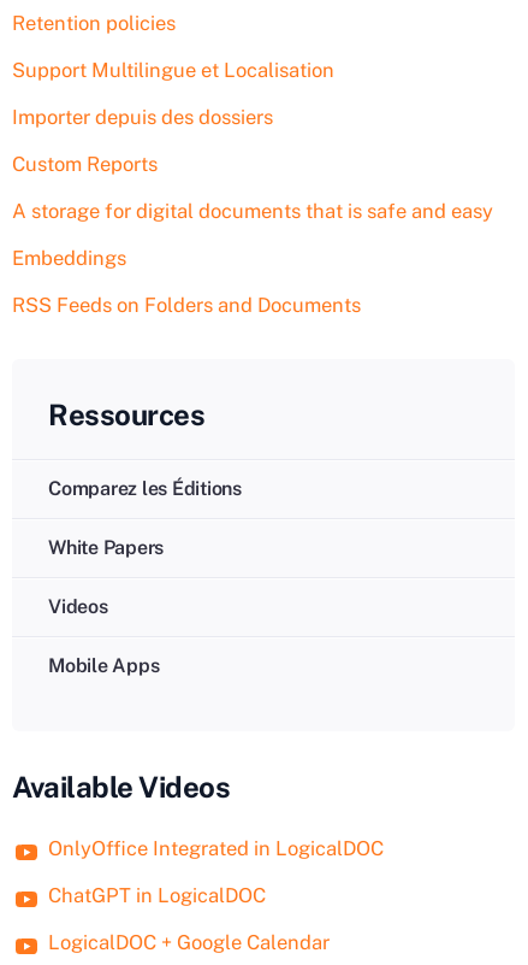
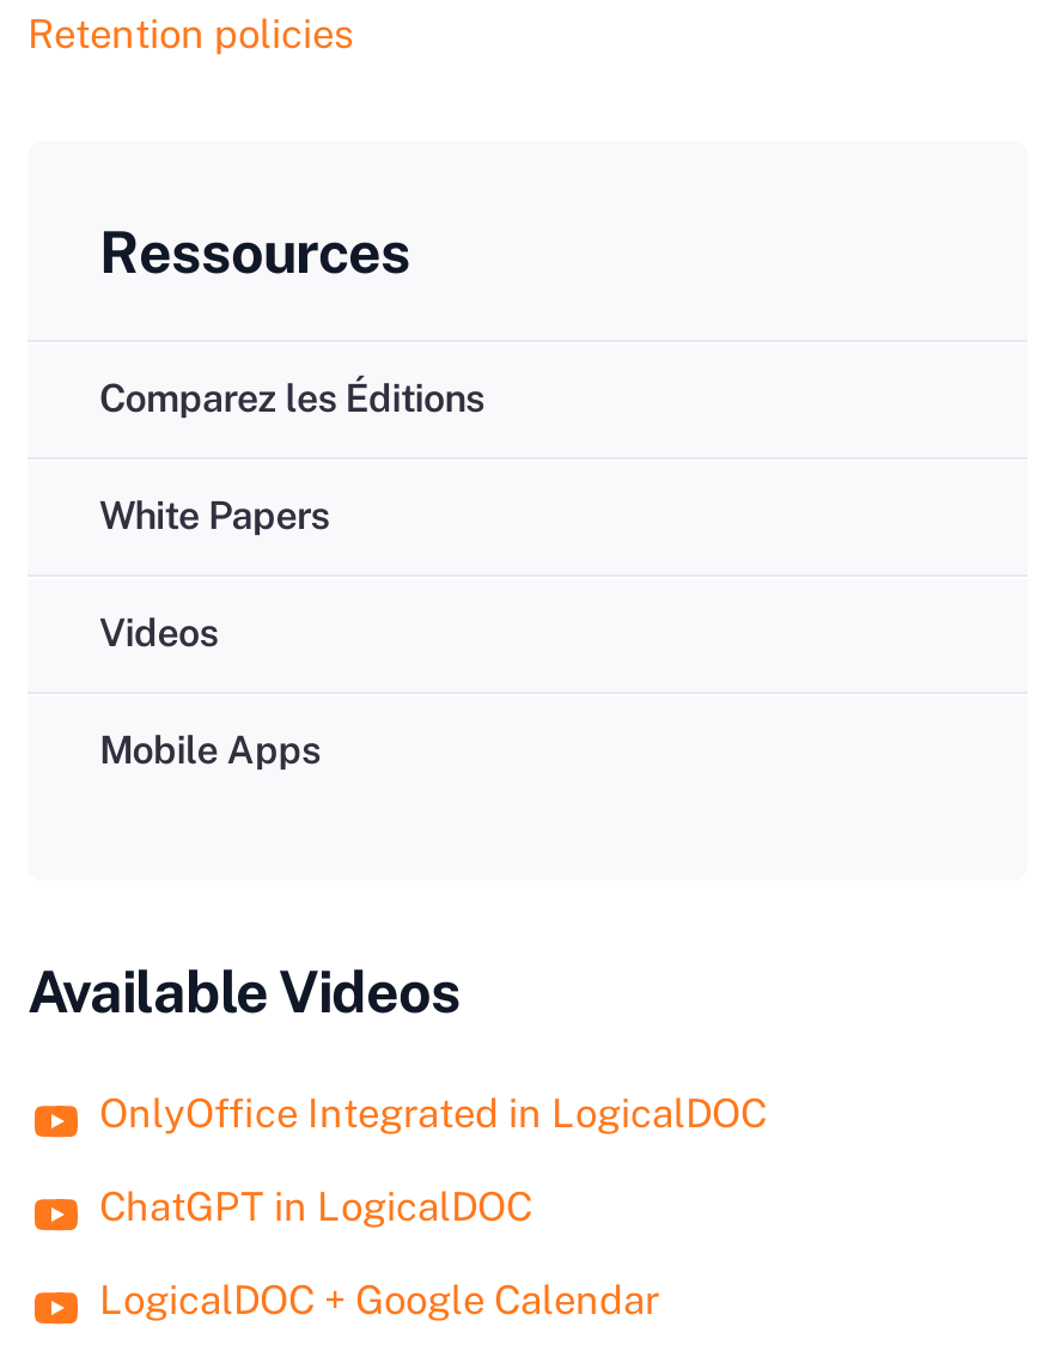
[12,58,493,317] Support Multilingue et Localisation | Importer depuis des dossiers | Custom Reports | A storage for digital documents that is safe and easy | Embeddings | RSS Feeds on Folders and Documents -> none

